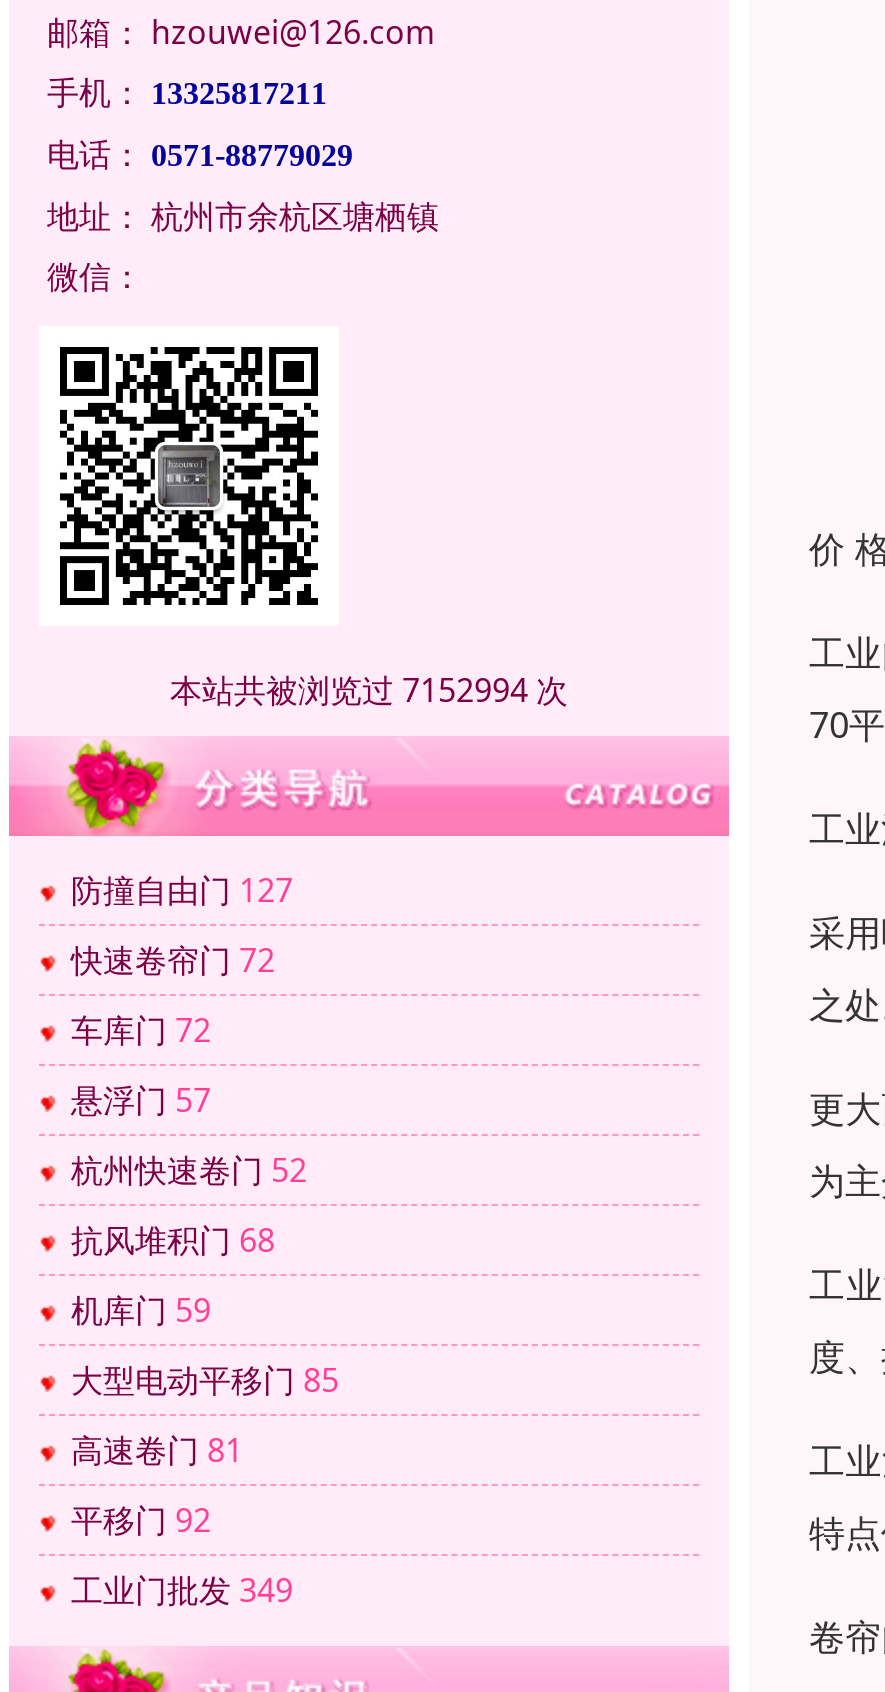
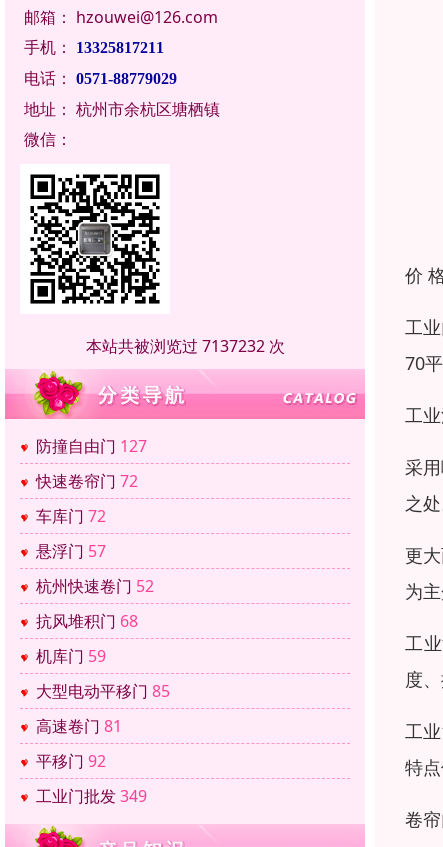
[170,668,568,712] 本站共被浏览过 7152994 次 -> [85,335,284,357] 本站共被浏览过 7137232 次

